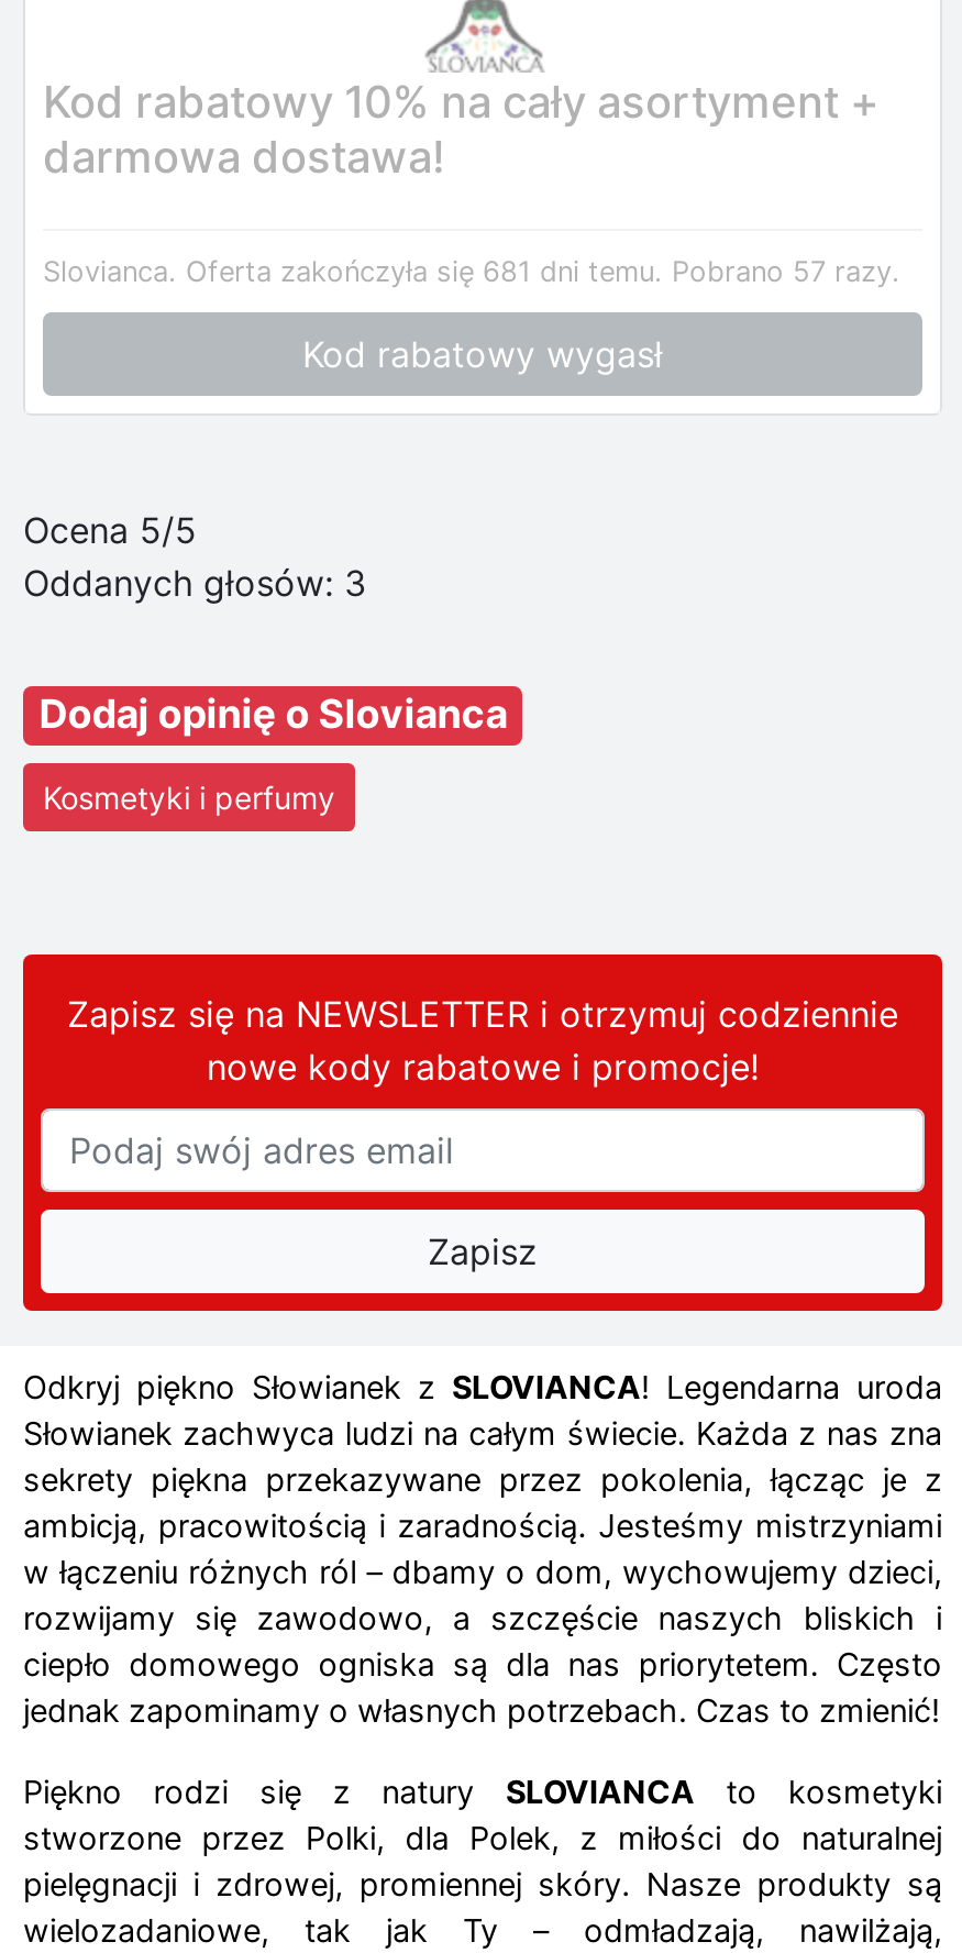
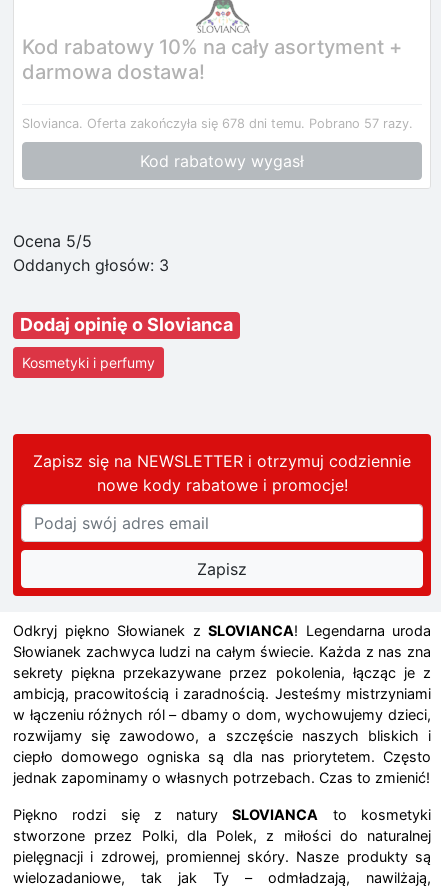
[43,255,900,288] Slovianca. Oferta zakończyła się 681 dni temu. Pobrano 57 razy. -> [22,116,413,131] Slovianca. Oferta zakończyła się 678 dni temu. Pobrano 57 razy.

